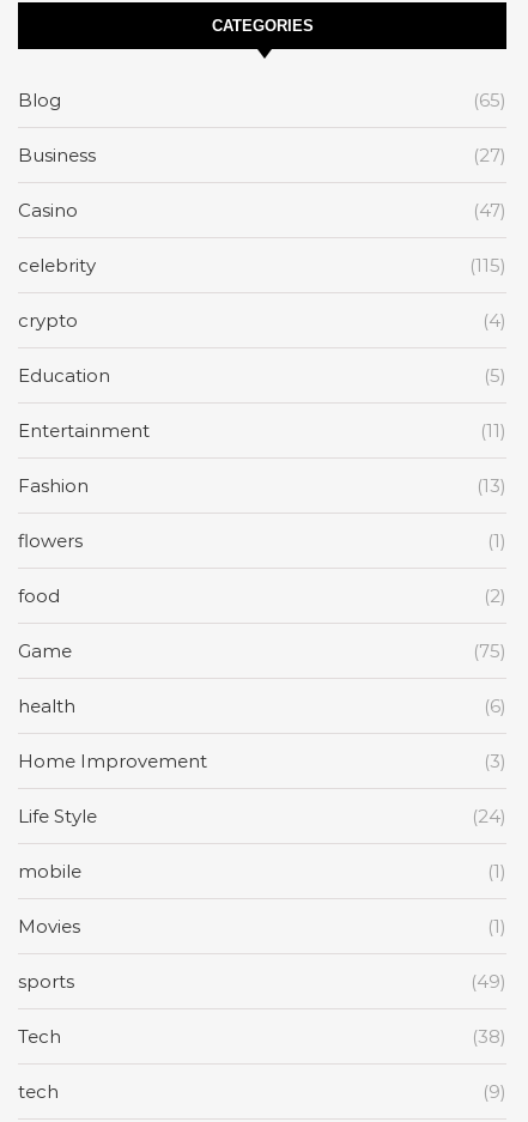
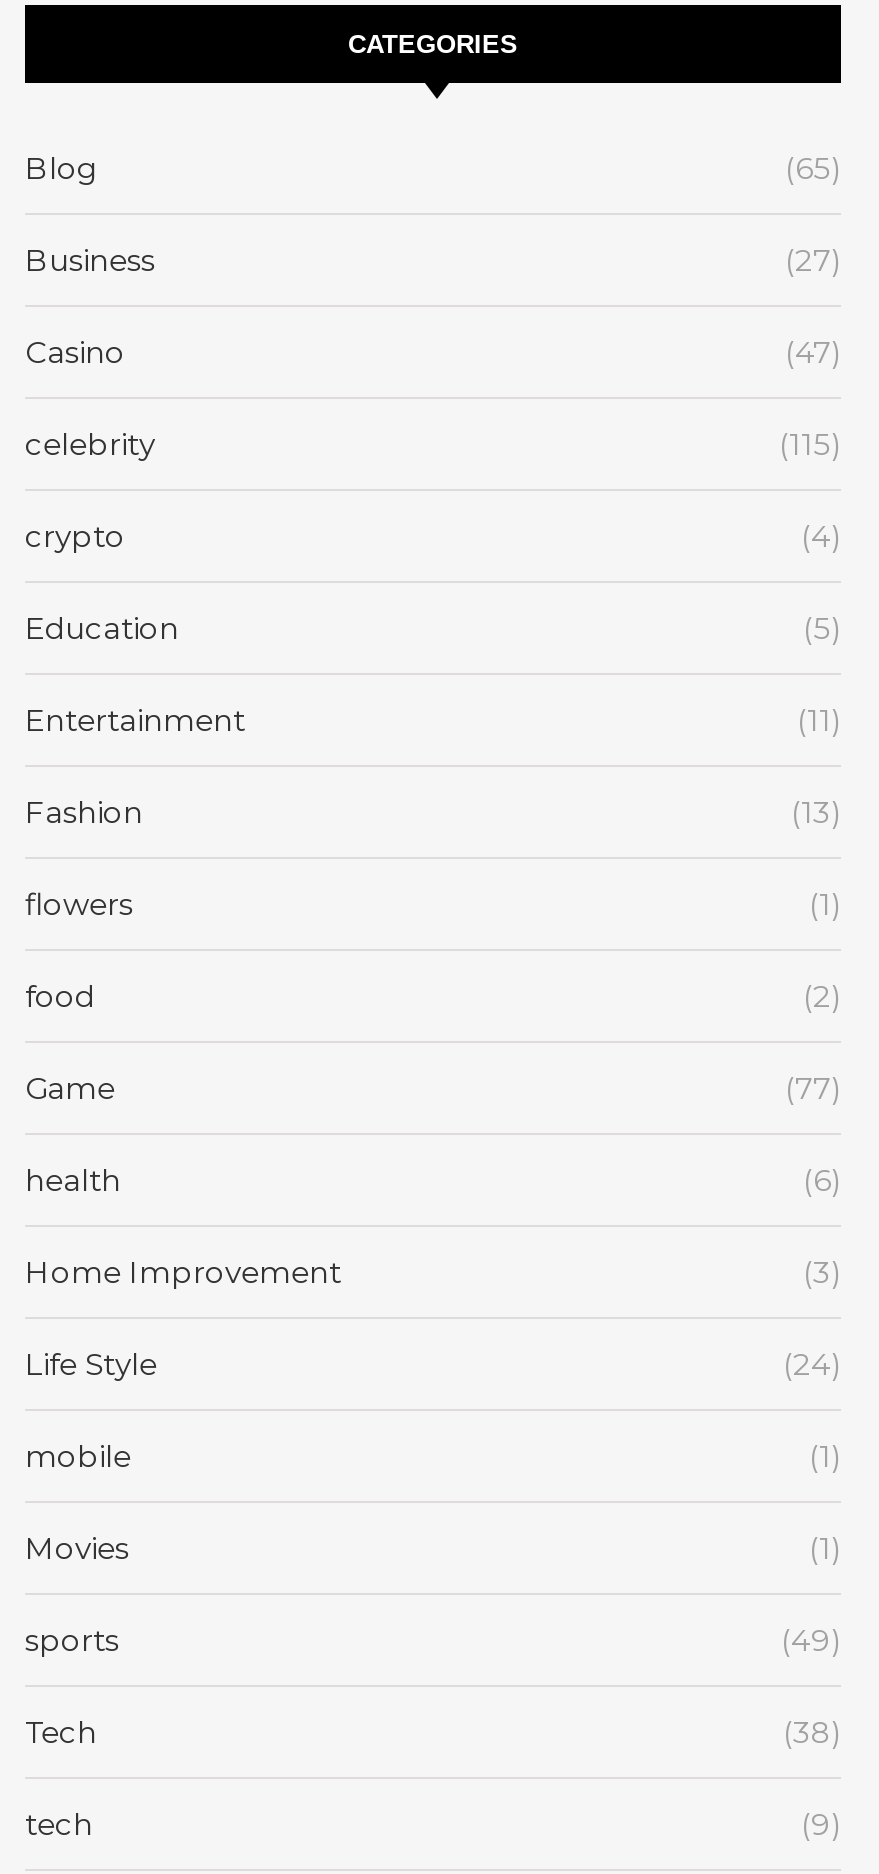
[473,640,506,663] (75) -> [785,1070,841,1108] (77)

